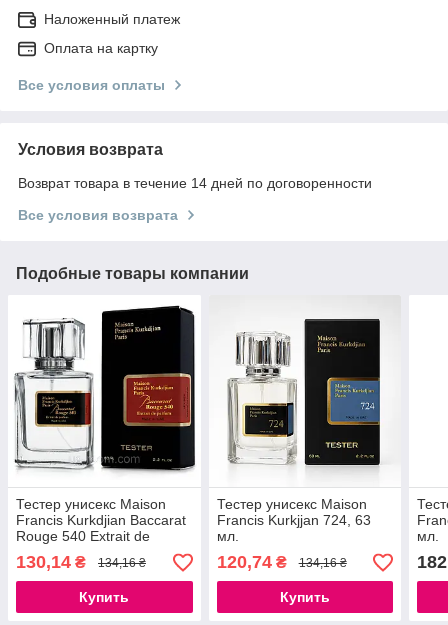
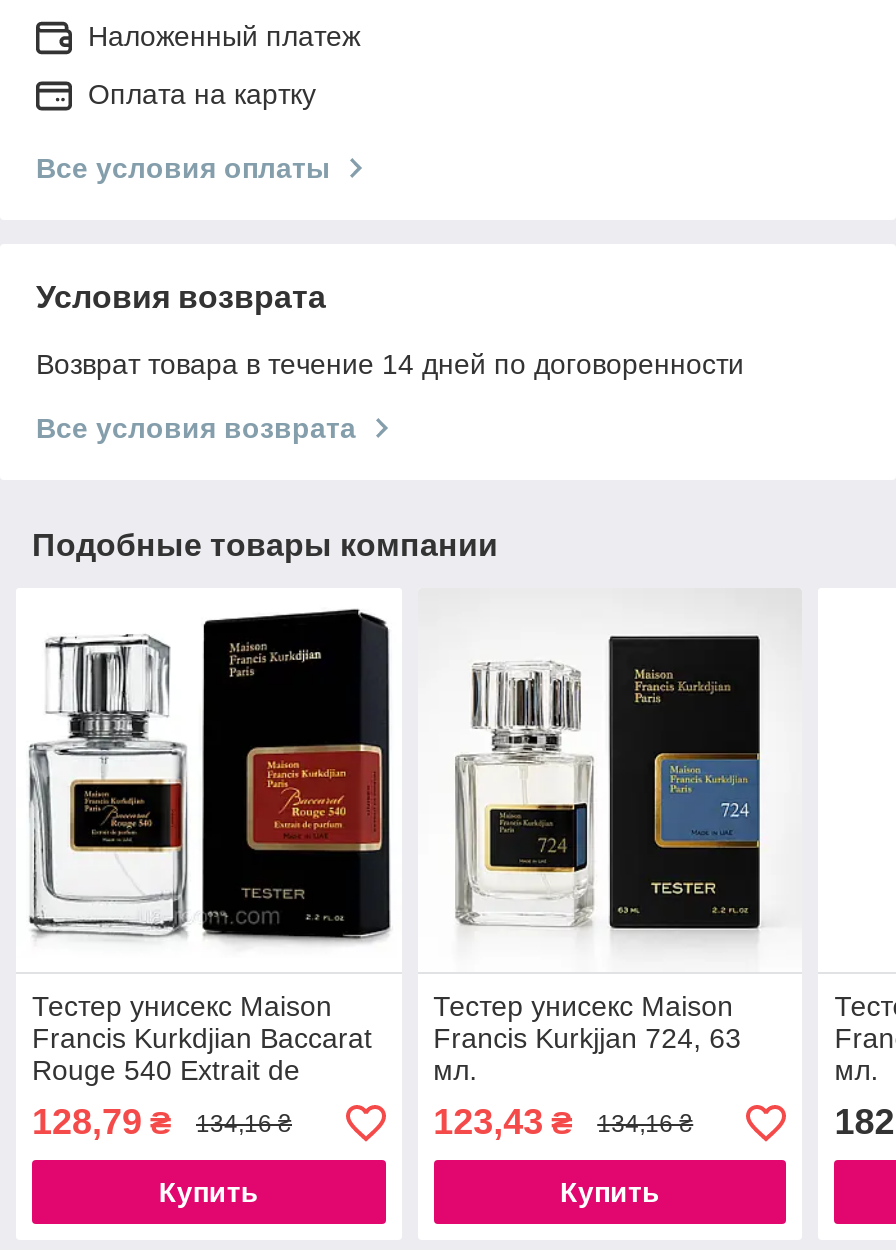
[16,552,86,572] 130,14 ₴ -> [32,1103,172,1143] 128,79 ₴
[217,552,287,572] 120,74 ₴ -> [433,1103,573,1143] 123,43 ₴

